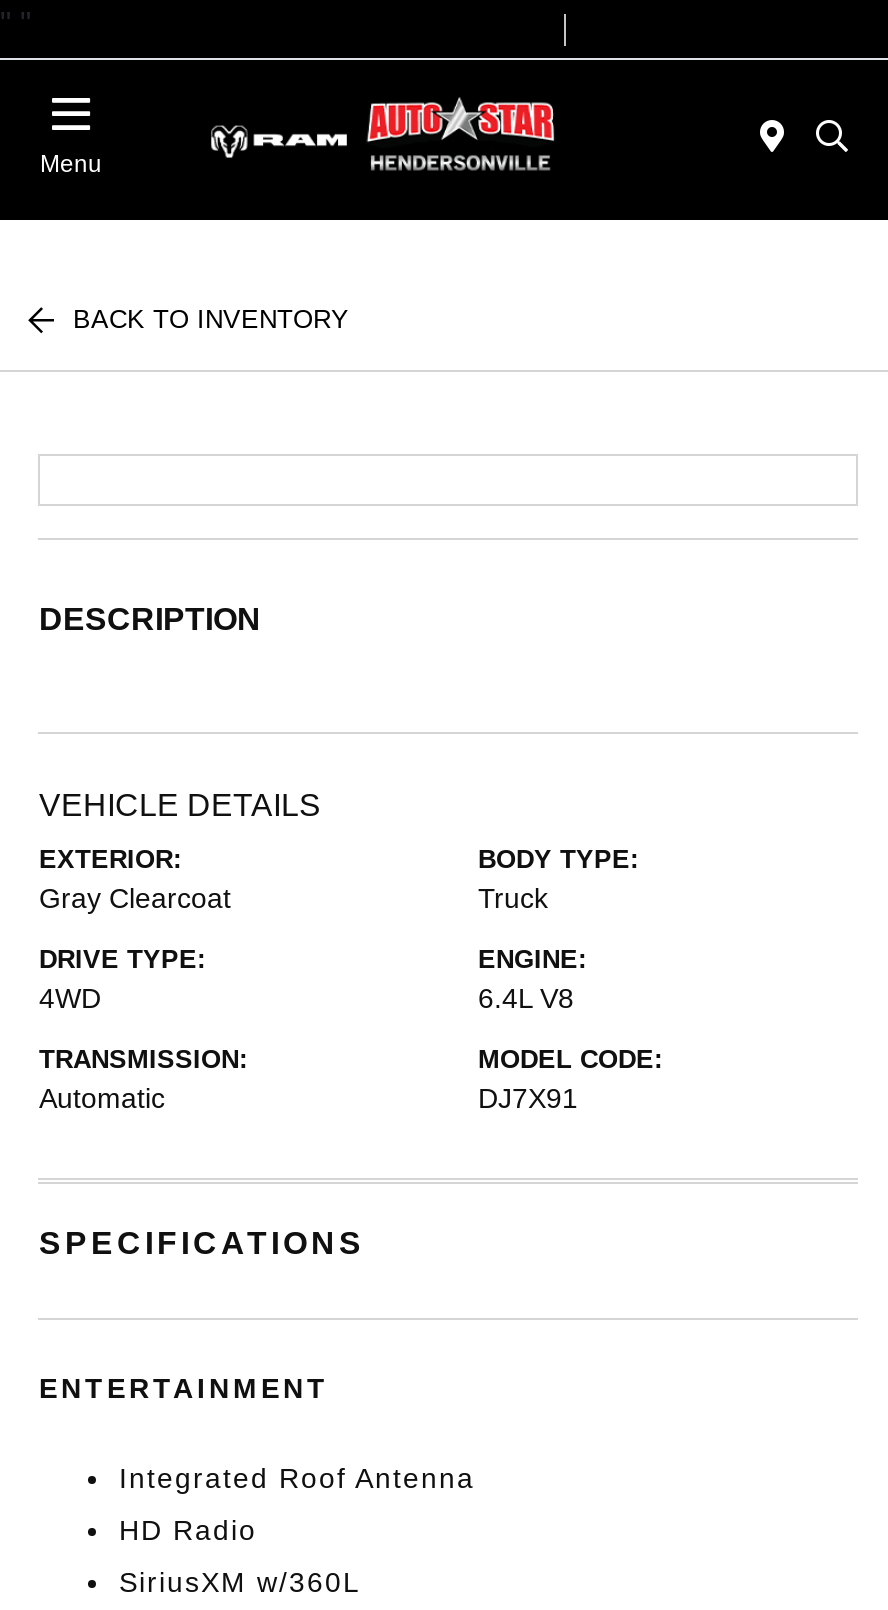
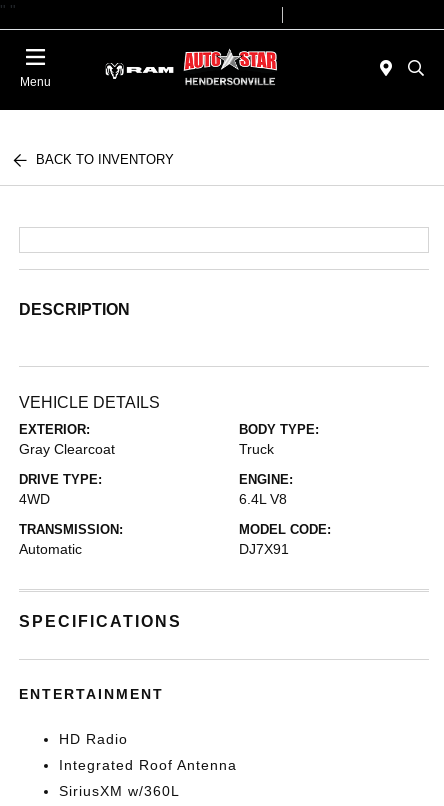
moved [119,1462,475,1494] -> [59,757,237,773]: Integrated Roof Antenna
moved [119,1514,257,1546] -> [59,731,128,747]: HD Radio

